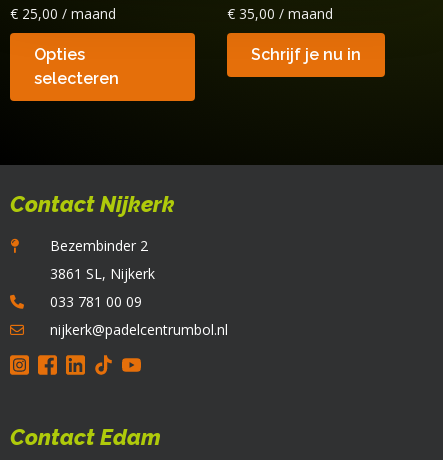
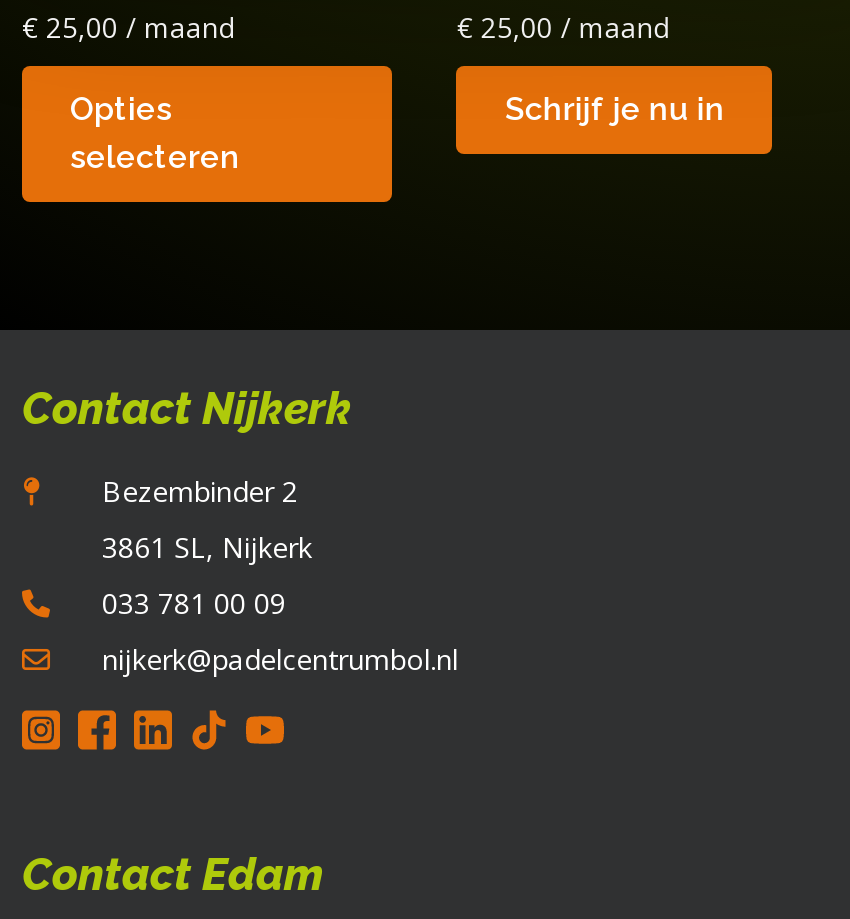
[227,4,333,23] €35,00 / maand -> [457,8,669,46] €25,00 / maand

